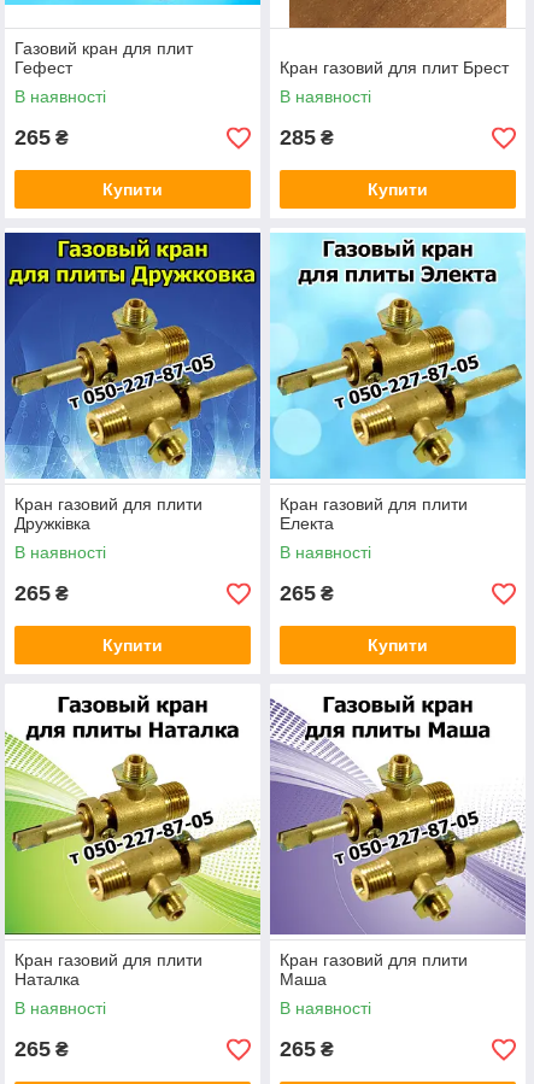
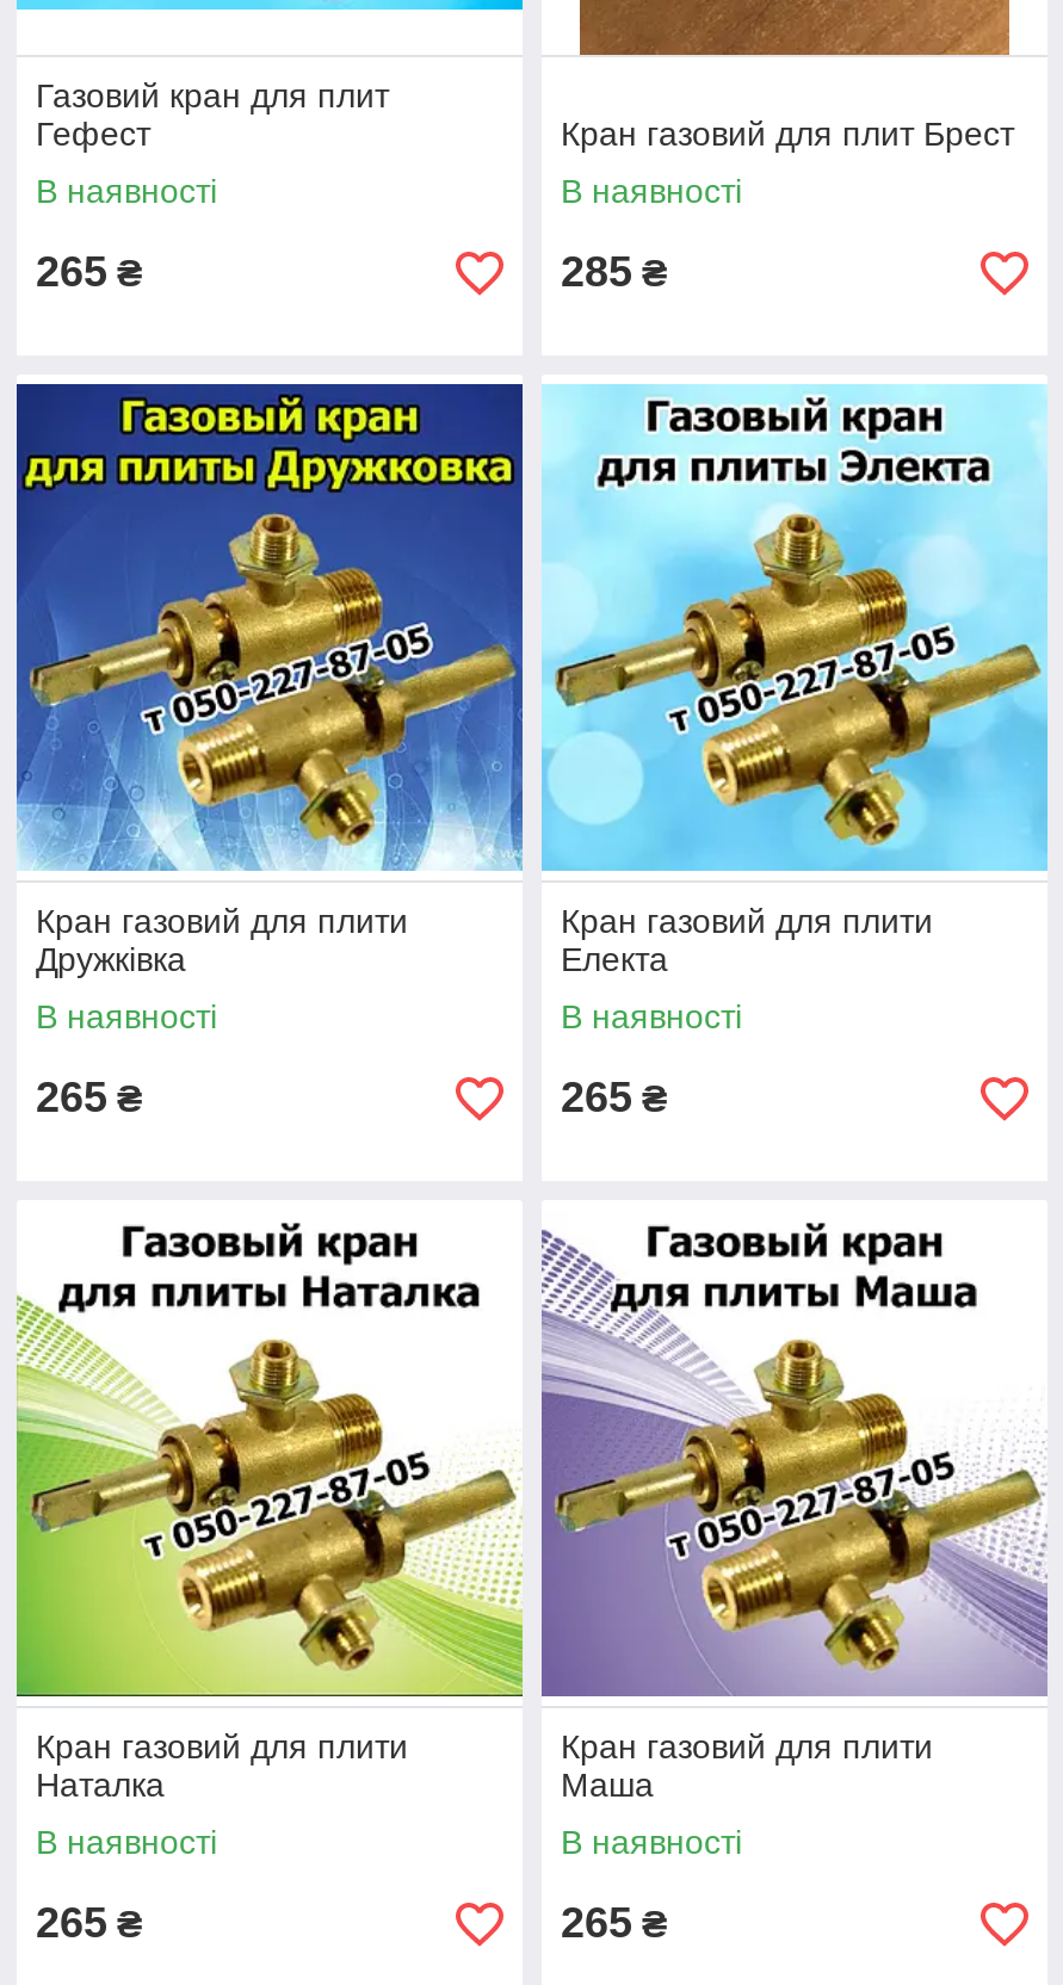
[102,180,163,199] Купити -> none
[368,180,428,199] Купити -> none
[102,635,163,655] Купити -> none
[368,635,428,655] Купити -> none

